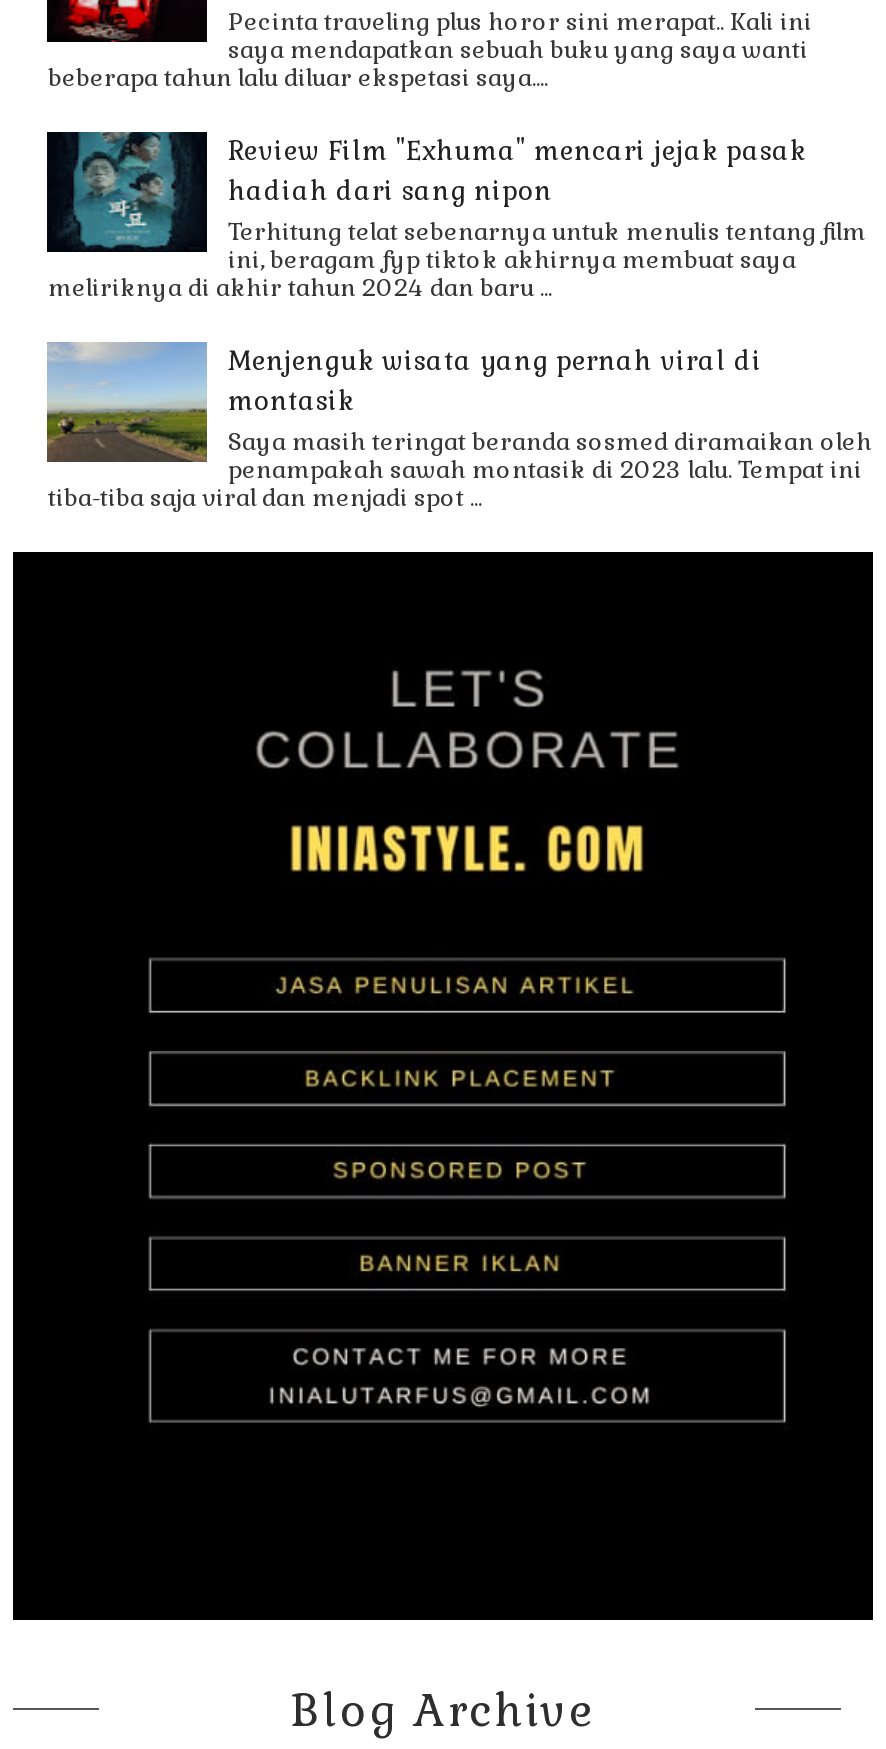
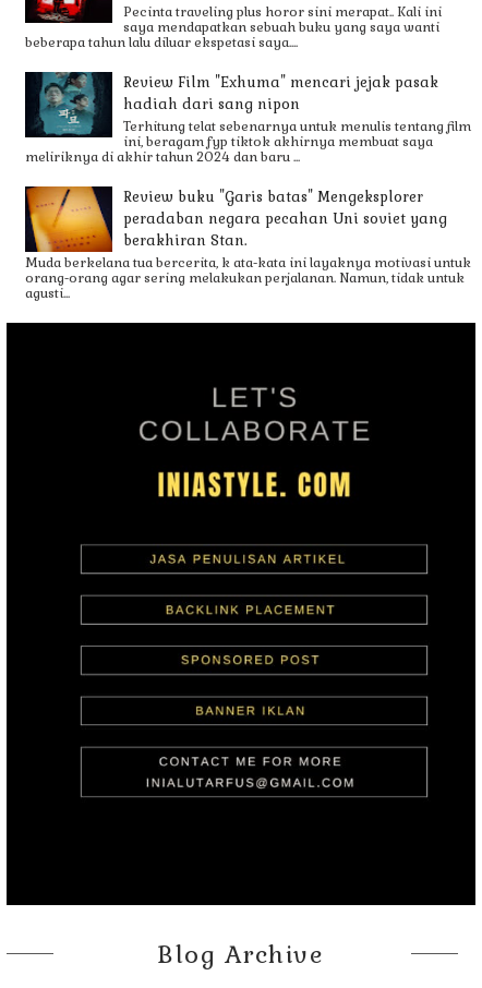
[47,340,872,514] [image] | Menjenguk wisata yang pernah viral di | montasik | Saya masih teringat beranda sosmed diramaikan oleh | penampakah sawah montasik di 2023 lalu. Tempat ini | tiba-tiba saja viral dan menjadi spot ... -> [24,185,472,302] [image] | Review buku "Garis batas" Mengeksplorer | peradaban negara pecahan Uni soviet yang | berakhiran Stan. | Muda berkelana tua bercerita, k ata-kata ini layaknya motivasi untuk | orang-orang agar sering melakukan perjalanan. Namun, tidak untuk | agusti...

